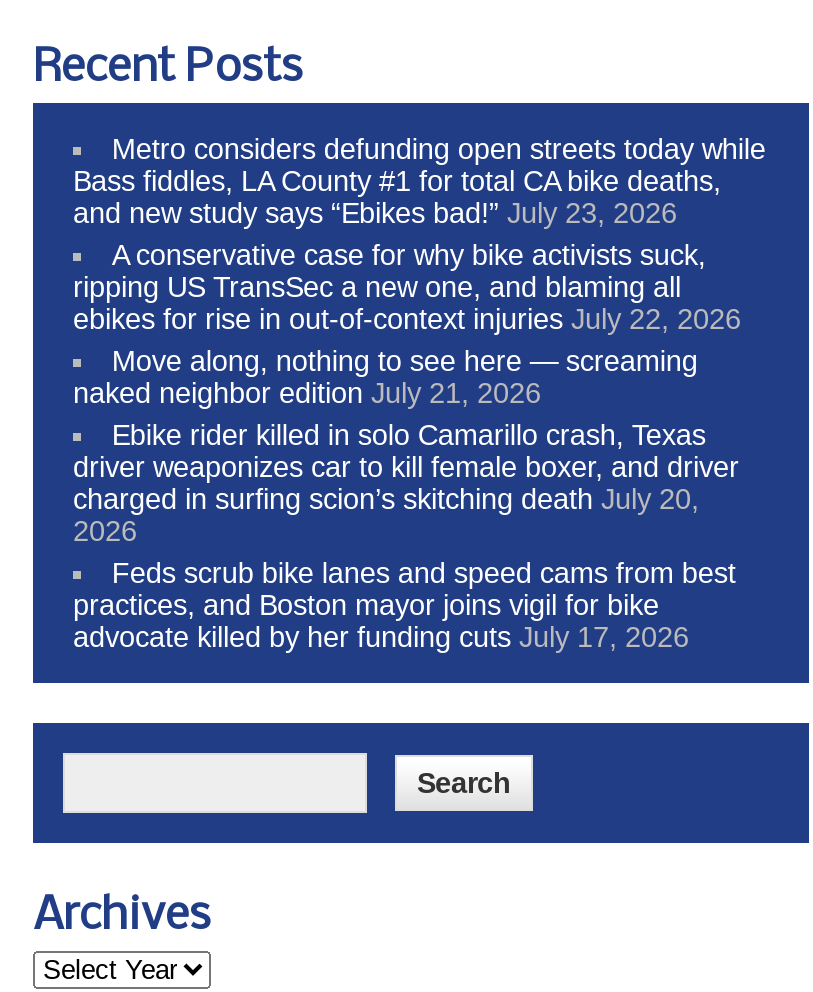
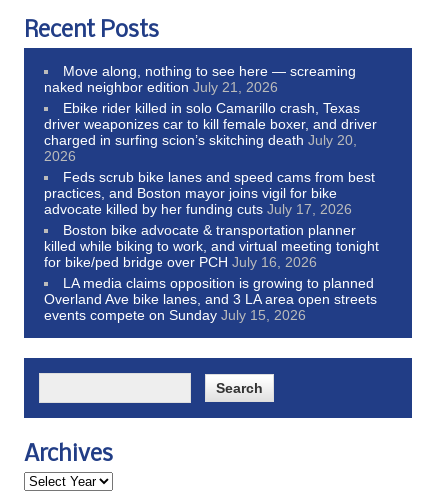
[73,133,766,335] Metro considers defunding open streets today while | Bass fiddles, LA County #1 for total CA bike deaths, | and new study says “Ebikes bad!” July 23, 2026 | A conservative case for why bike activists suck, | ripping US TransSec a new one, and blaming all | ebikes for rise in out-of-context injuries July 22, 2026 -> none
moved [73,345,739,653] -> [44,63,377,217]: Move along, nothing to see here — screaming | naked neighbor edition July 21, 2026 | Ebike rider killed in solo Camarillo crash, Texas | ... | practices, and Boston mayor joins vigil for bike | advocate killed by her funding cuts July 17, 2026
none -> [44,222,379,323] Boston bike advocate & transportation planner | killed while biking to work, and virtual meeting tonight | for bike/ped bridge over PCH July 16, 2026 | LA media claims opposition is growing to planned | Overland Ave bike lanes, and 3 LA area open streets | events compete on Sunday July 15, 2026

